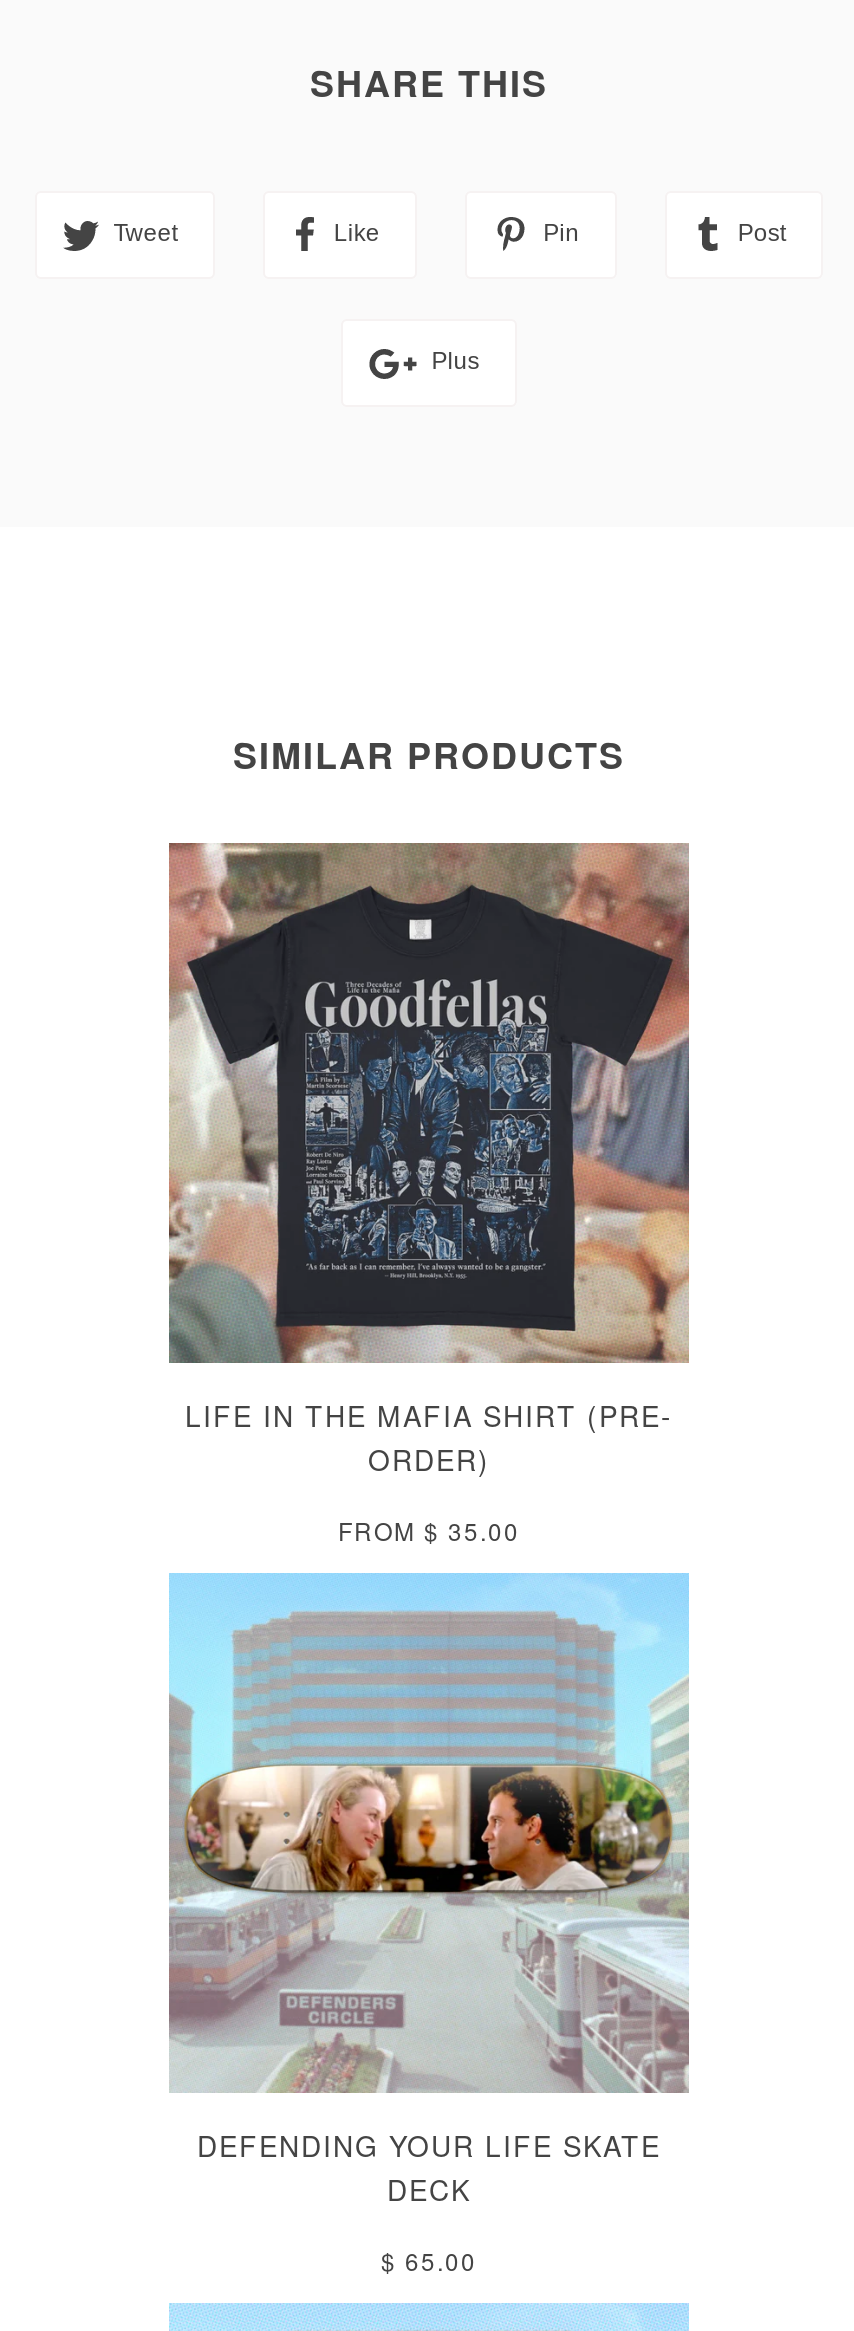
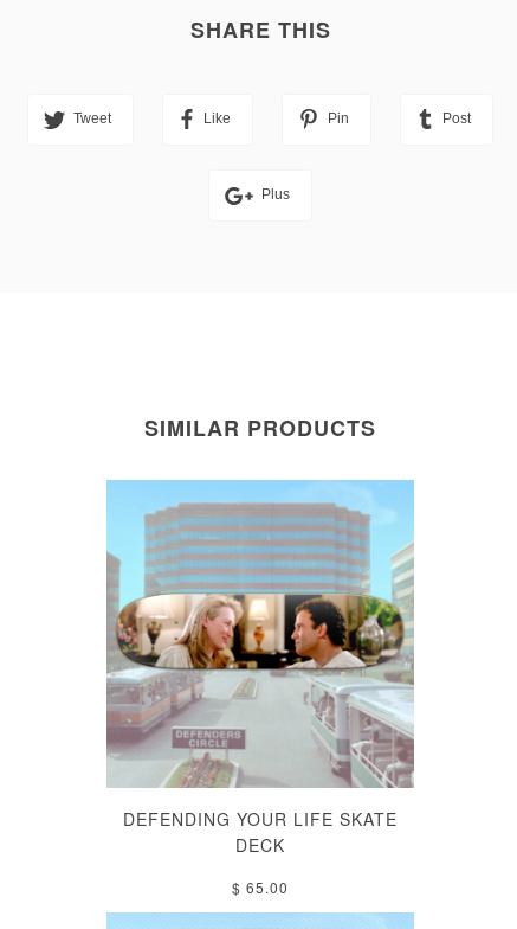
[167,841,691,1548] [image] | LIFE IN THE MAFIA SHIRT (PRE- | ORDER) | FROM $ 35.00 -> none

